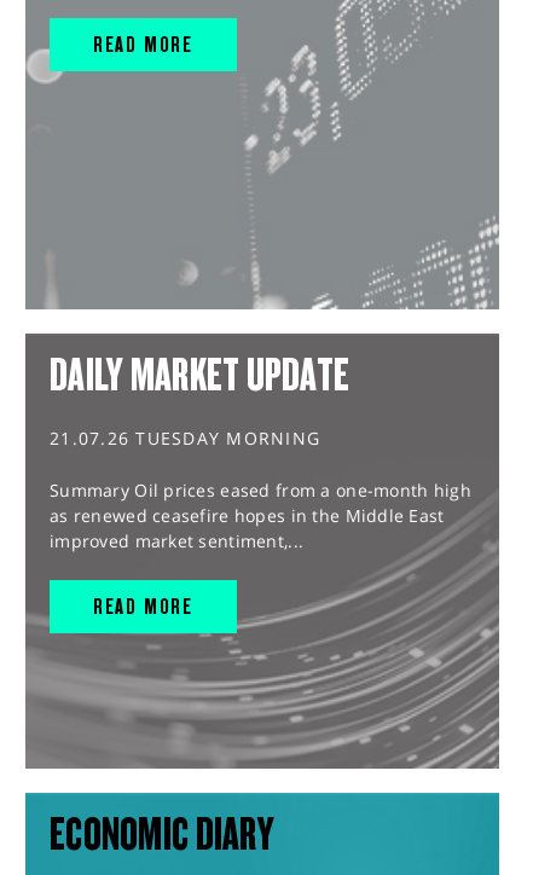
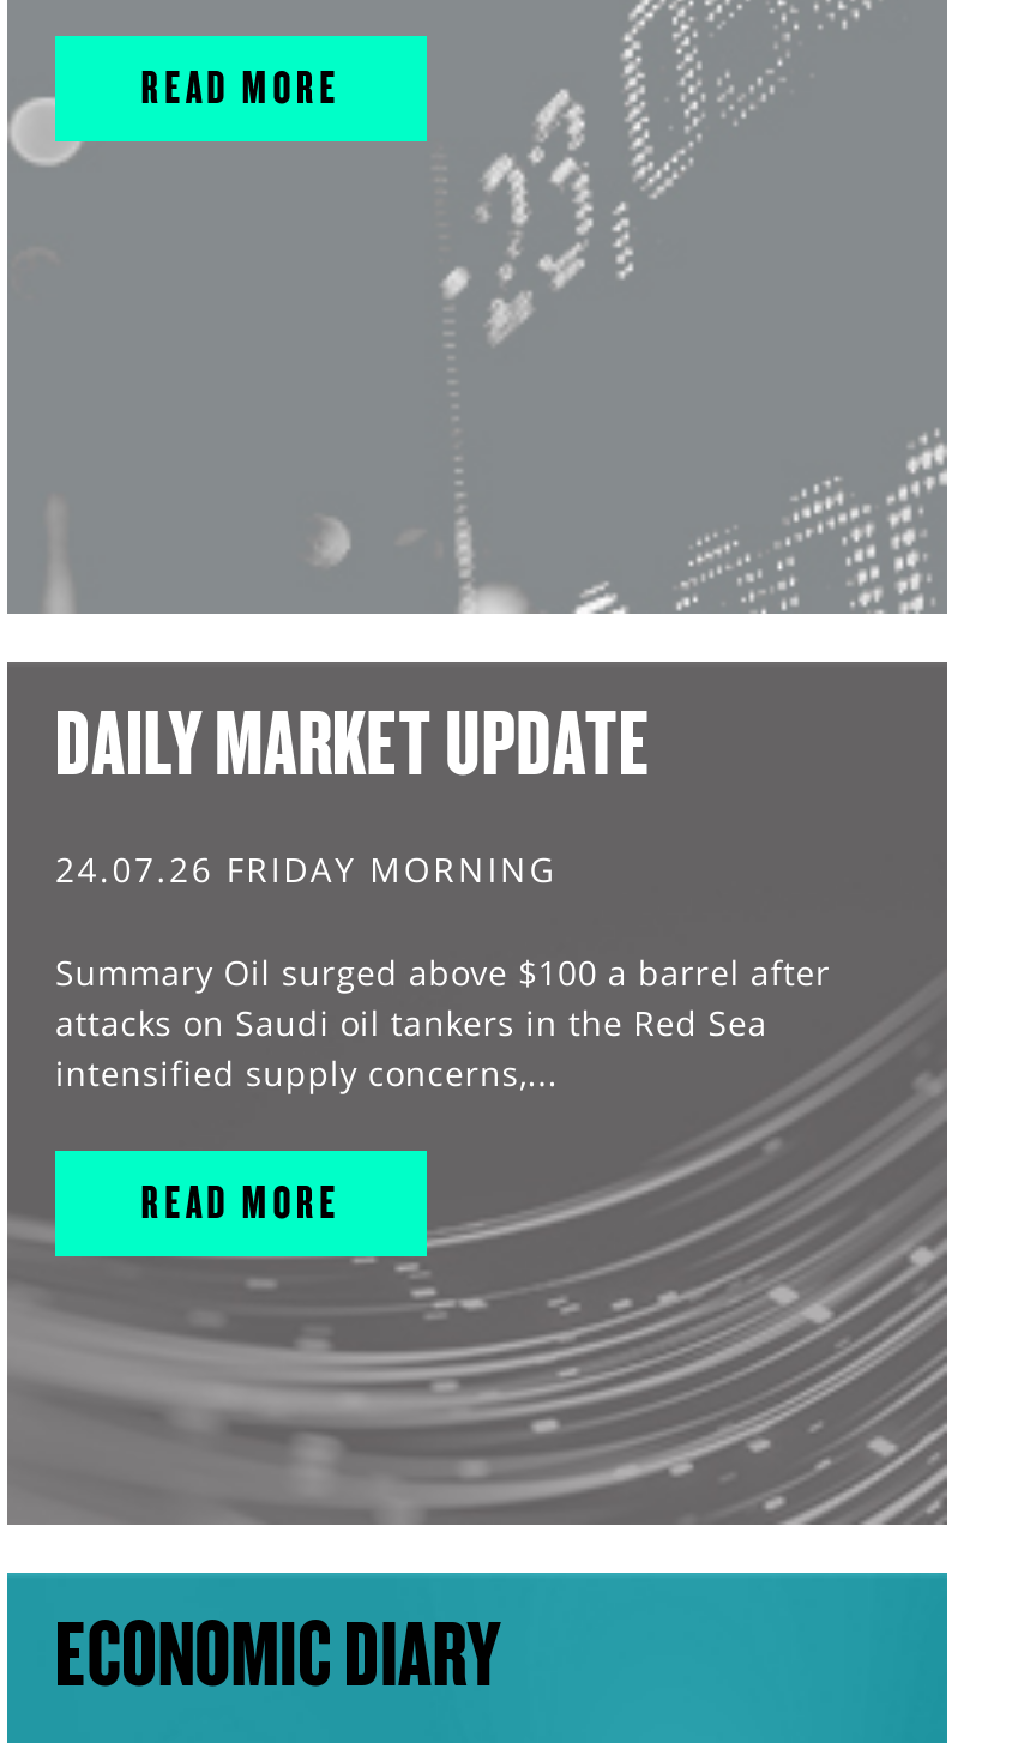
[50,427,321,450] 21.07.26 TUESDAY MORNING -> [55,847,556,893] 24.07.26 FRIDAY MORNING
[50,479,471,553] Summary Oil prices eased from a one-month high | as renewed ceasefire hopes in the Middle East | improved market sentiment,... -> [55,950,830,1097] Summary Oil surged above $100 a barrel after | attacks on Saudi oil tankers in the Red Sea | intensified supply concerns,...

